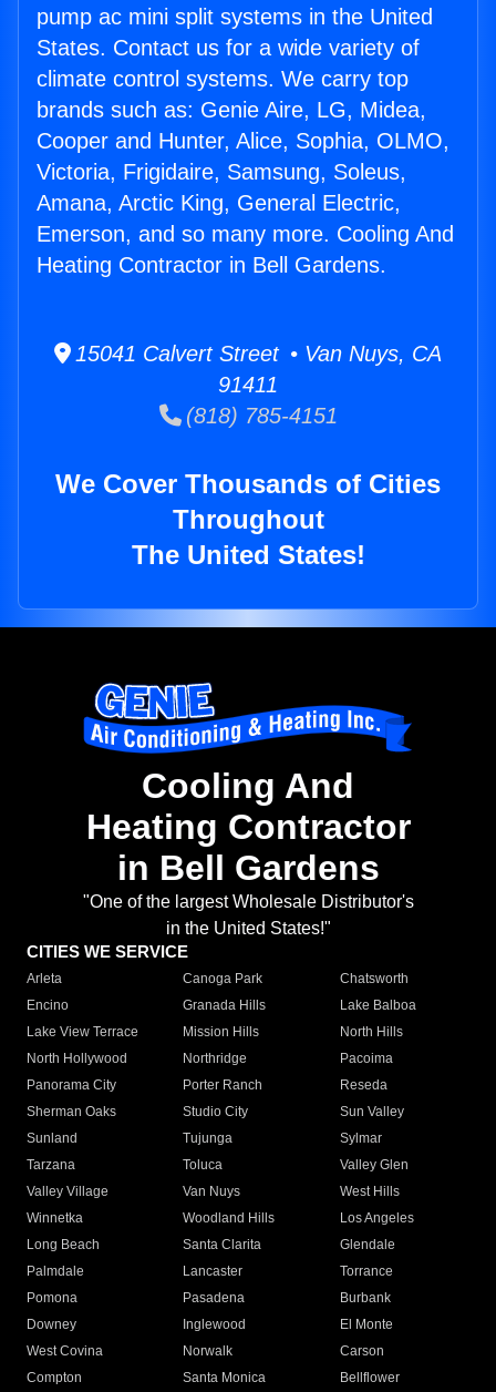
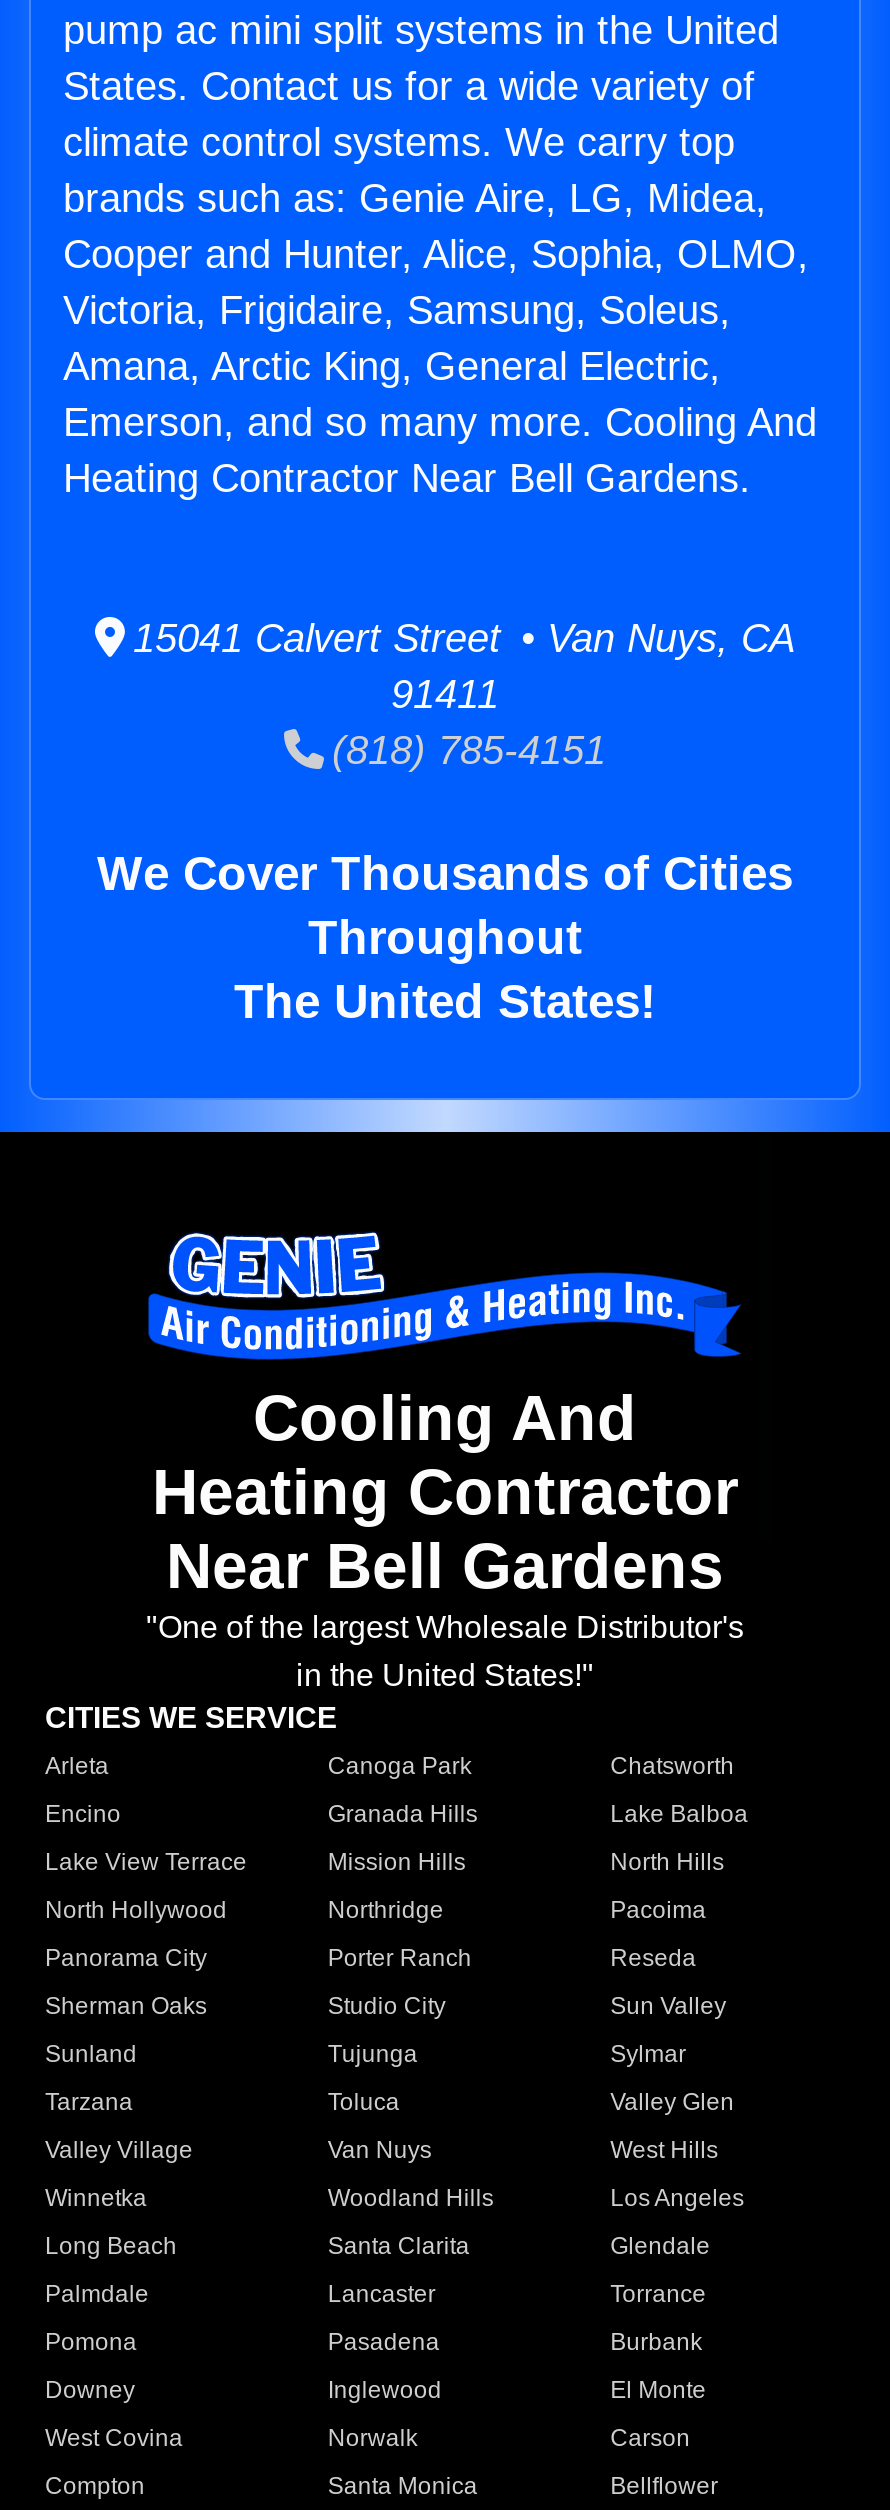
[37,253,386,277] Heating Contractor in Bell Gardens. -> [63,456,751,500] Heating Contractor Near Bell Gardens.
[117,848,379,888] in Bell Gardens -> [166,1531,724,1603] Near Bell Gardens

